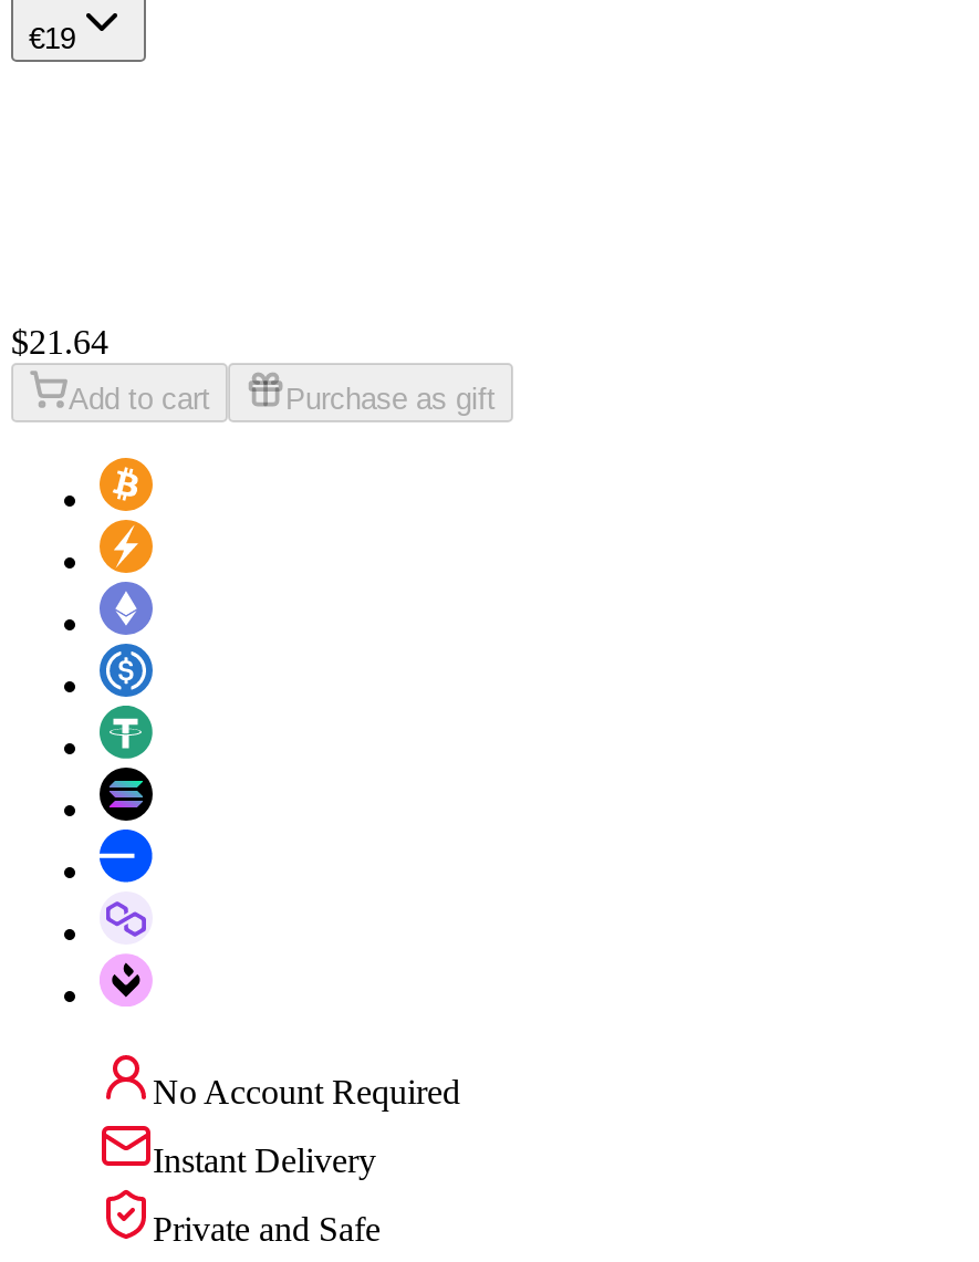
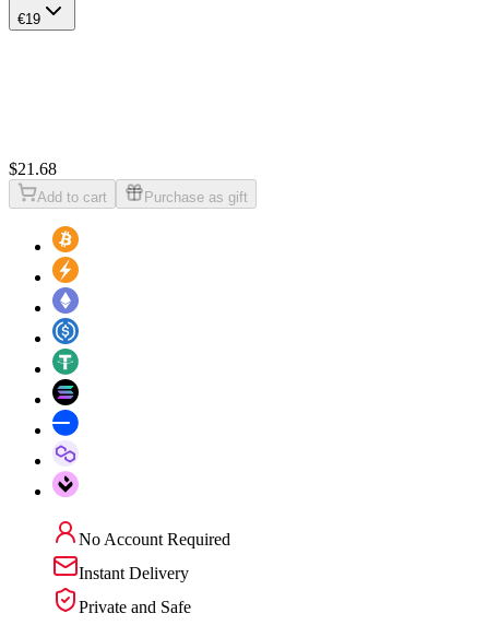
[11,323,108,360] $21.64 -> [9,159,57,178] $21.68

